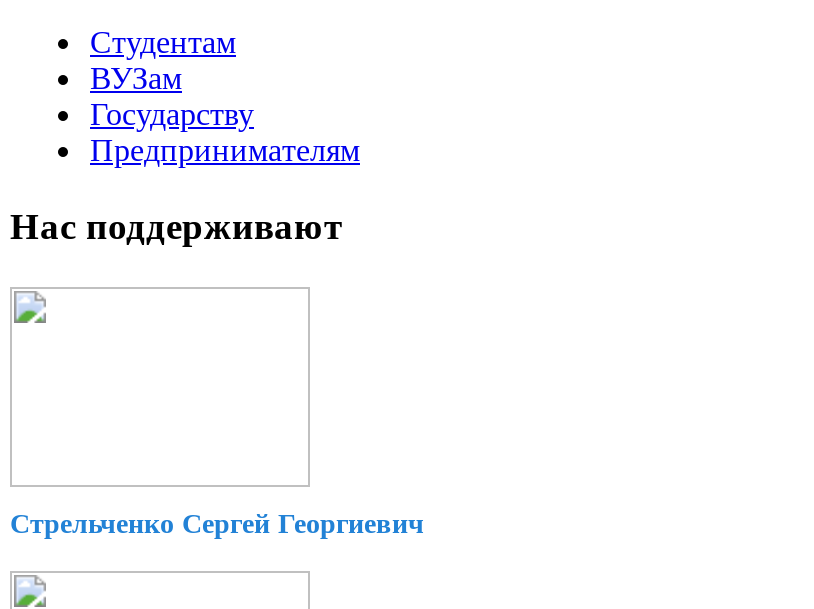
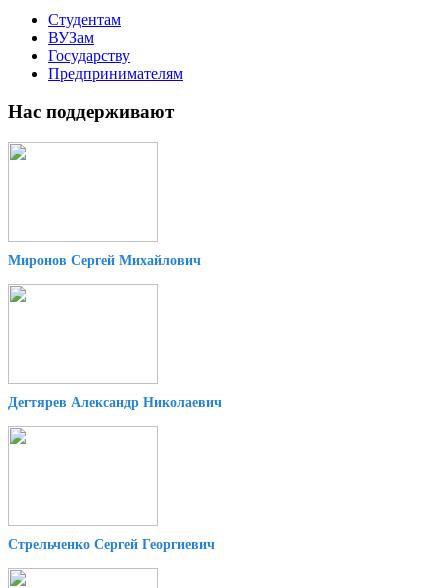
none -> [8,253,201,268] Миронов Сергей Михайлович
none -> [8,395,222,410] Дегтярев Александр Николаевич

